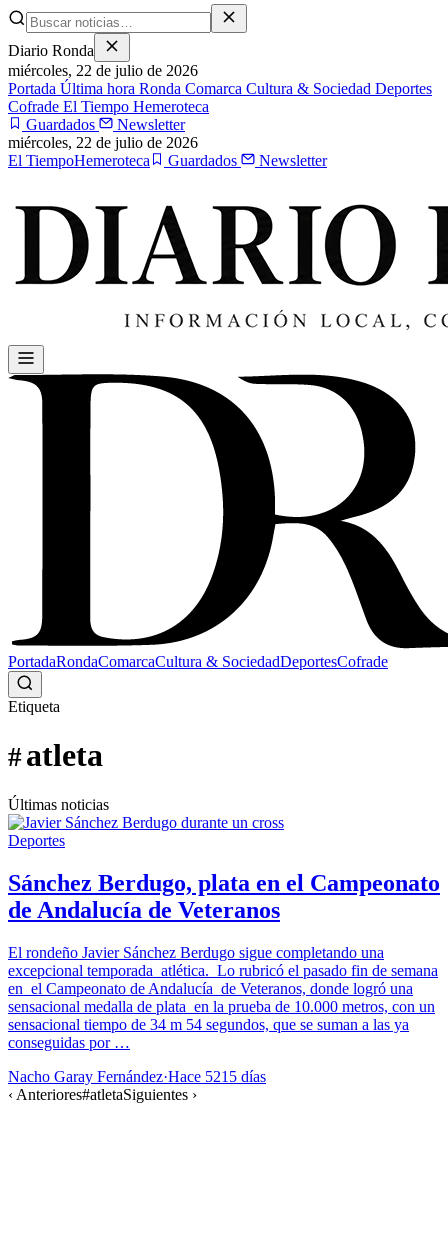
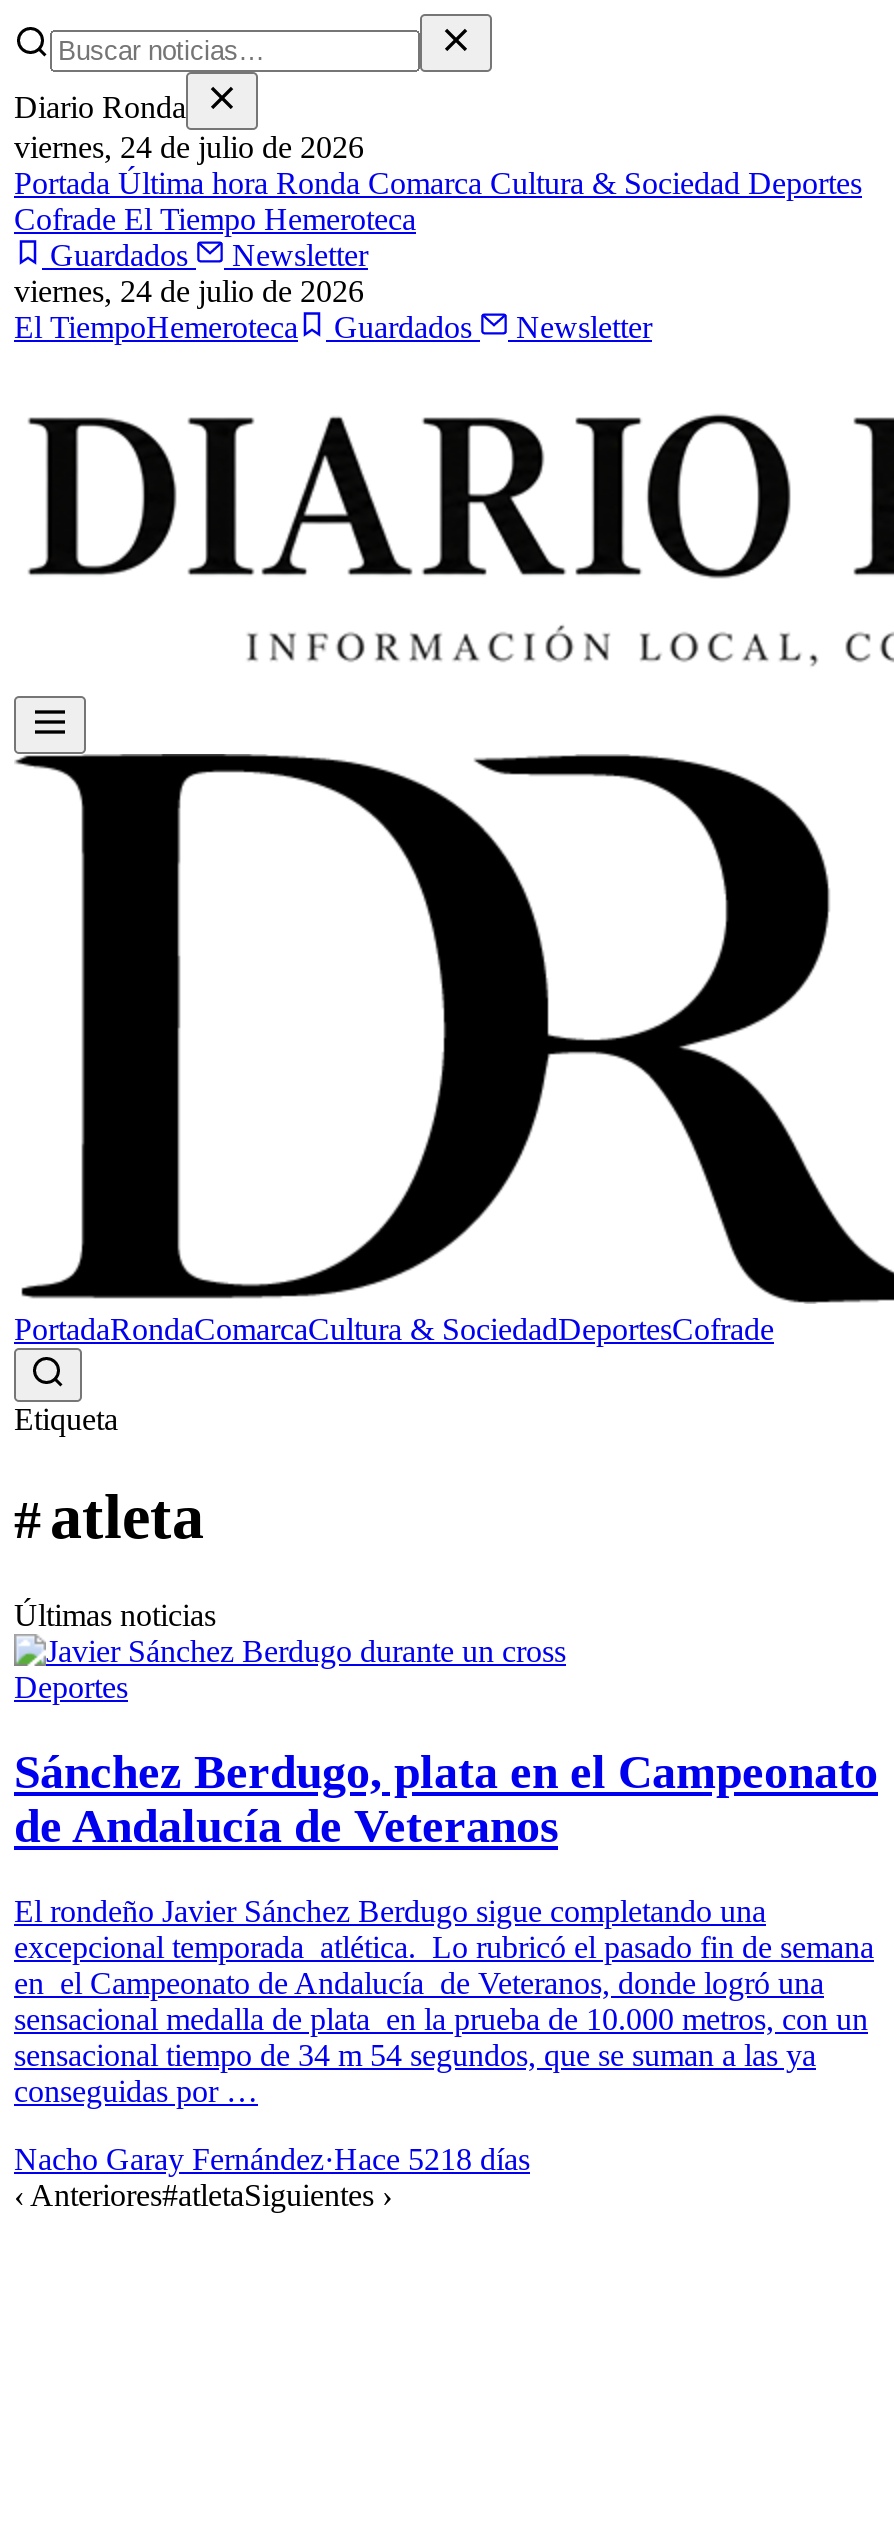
[8,62,198,79] miércoles, 22 de julio de 2026 -> [14,130,364,164] viernes, 24 de julio de 2026
[8,134,198,151] miércoles, 22 de julio de 2026 -> [14,274,364,308] viernes, 24 de julio de 2026
[8,1068,266,1085] Nacho Garay Fernández·Hace 5215 días -> [14,2141,530,2175] Nacho Garay Fernández·Hace 5218 días

